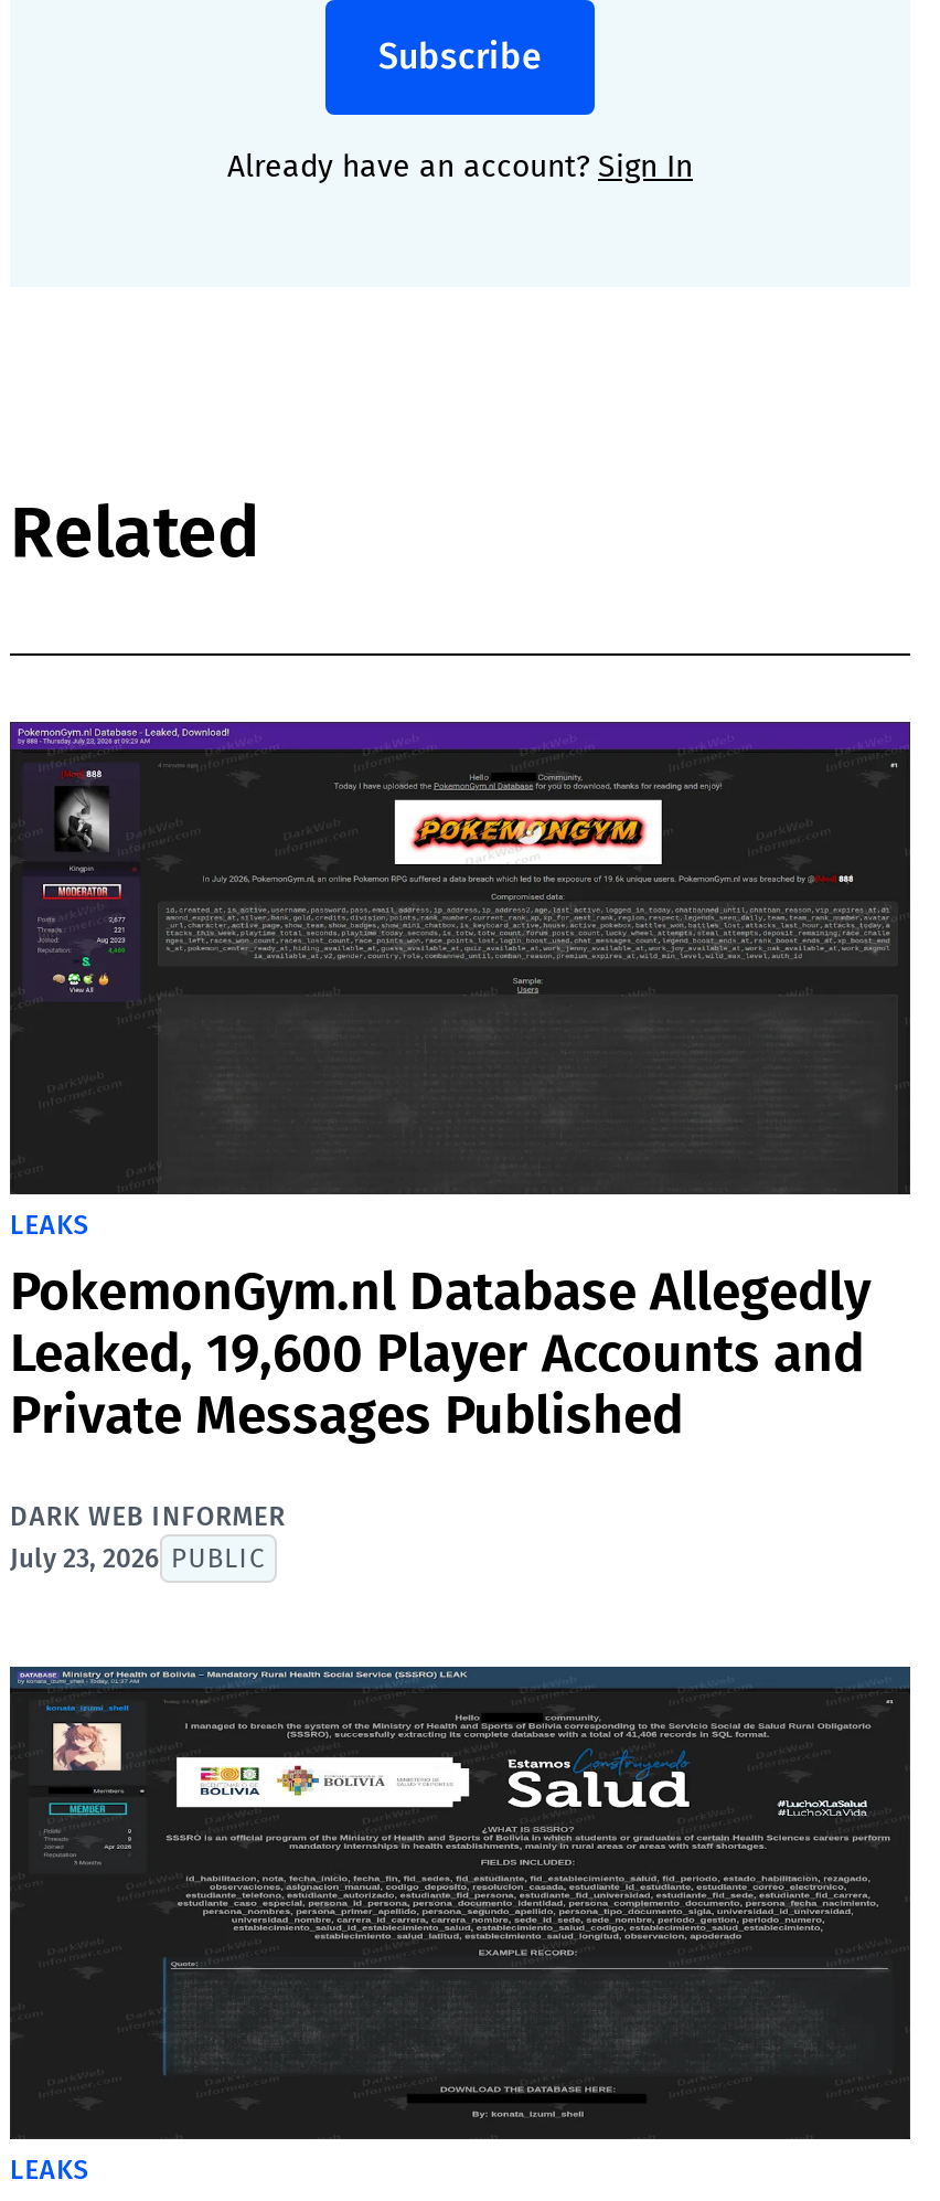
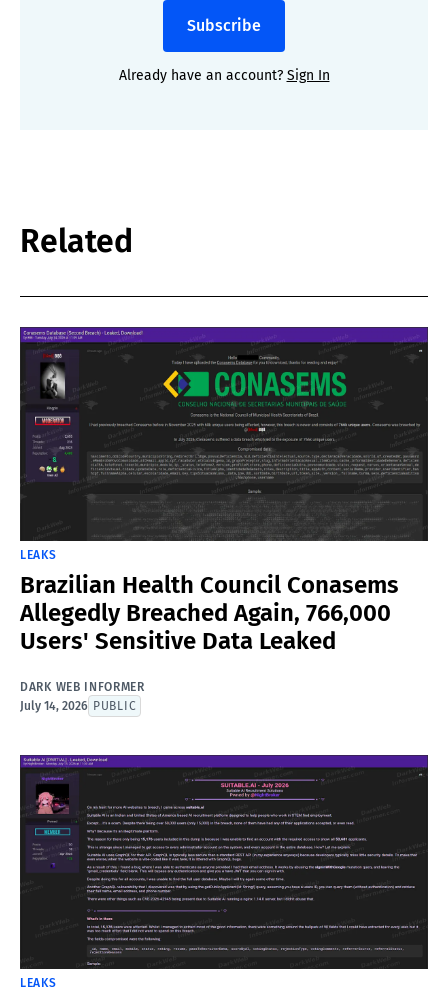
[10,731,910,1055] [image] -> [20,331,428,481] [image]
[10,1260,870,1445] PokemonGym.nl Database Allegedly | Leaked, 19,600 Player Accounts and | Private Messages Published -> [20,571,399,655] Brazilian Health Council Conasems | Allegedly Breached Again, 766,000 | Users' Sensitive Data Leaked
[10,1542,266,1573] July 23, 2026 PUBLIC -> [20,699,136,713] July 14, 2026 PUBLIC
[10,1669,910,2130] [image] -> [20,756,428,954] [image]

